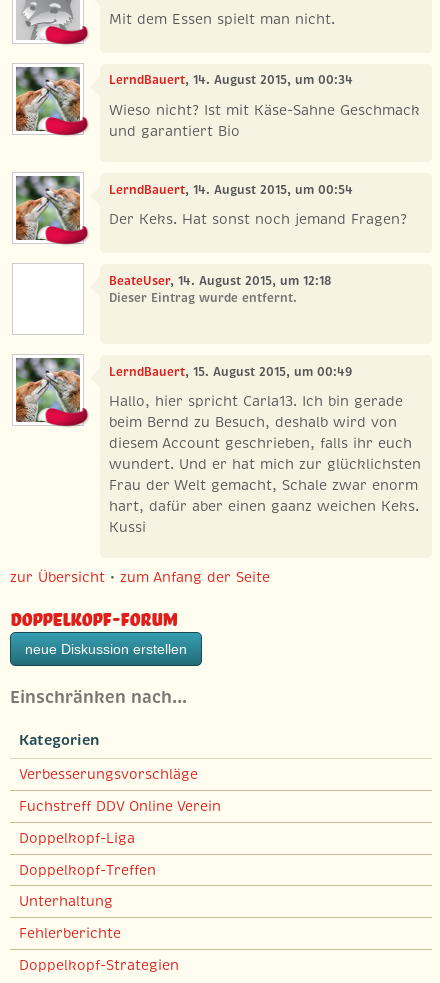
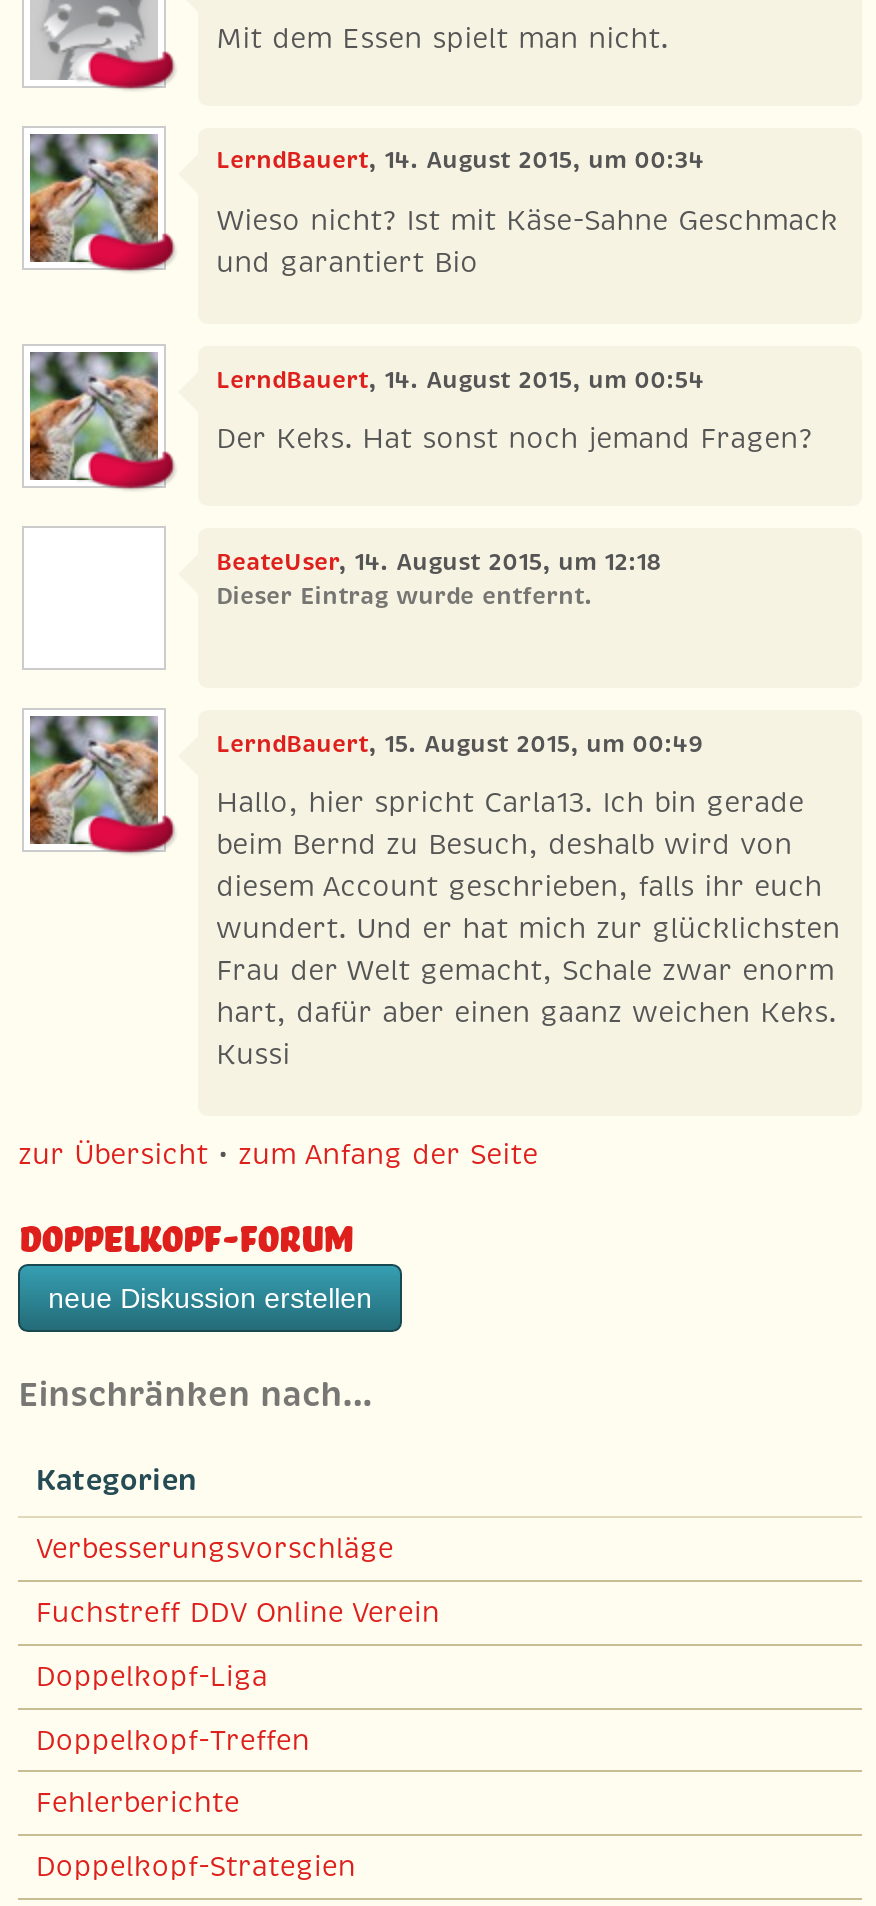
[19,892,113,910] Unterhaltung -> none

